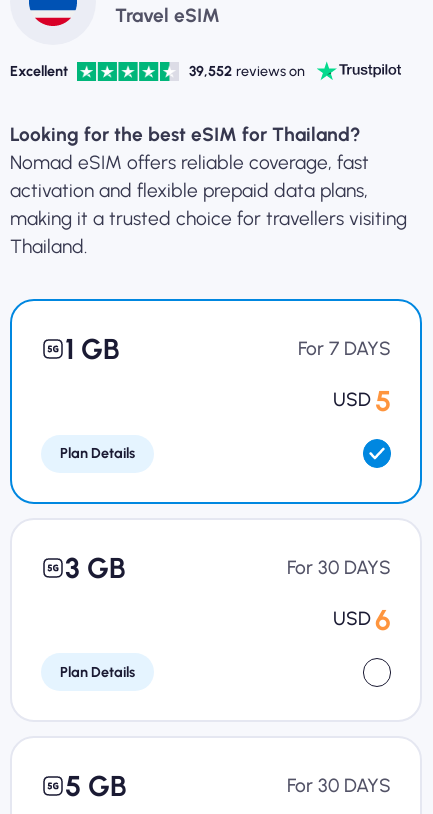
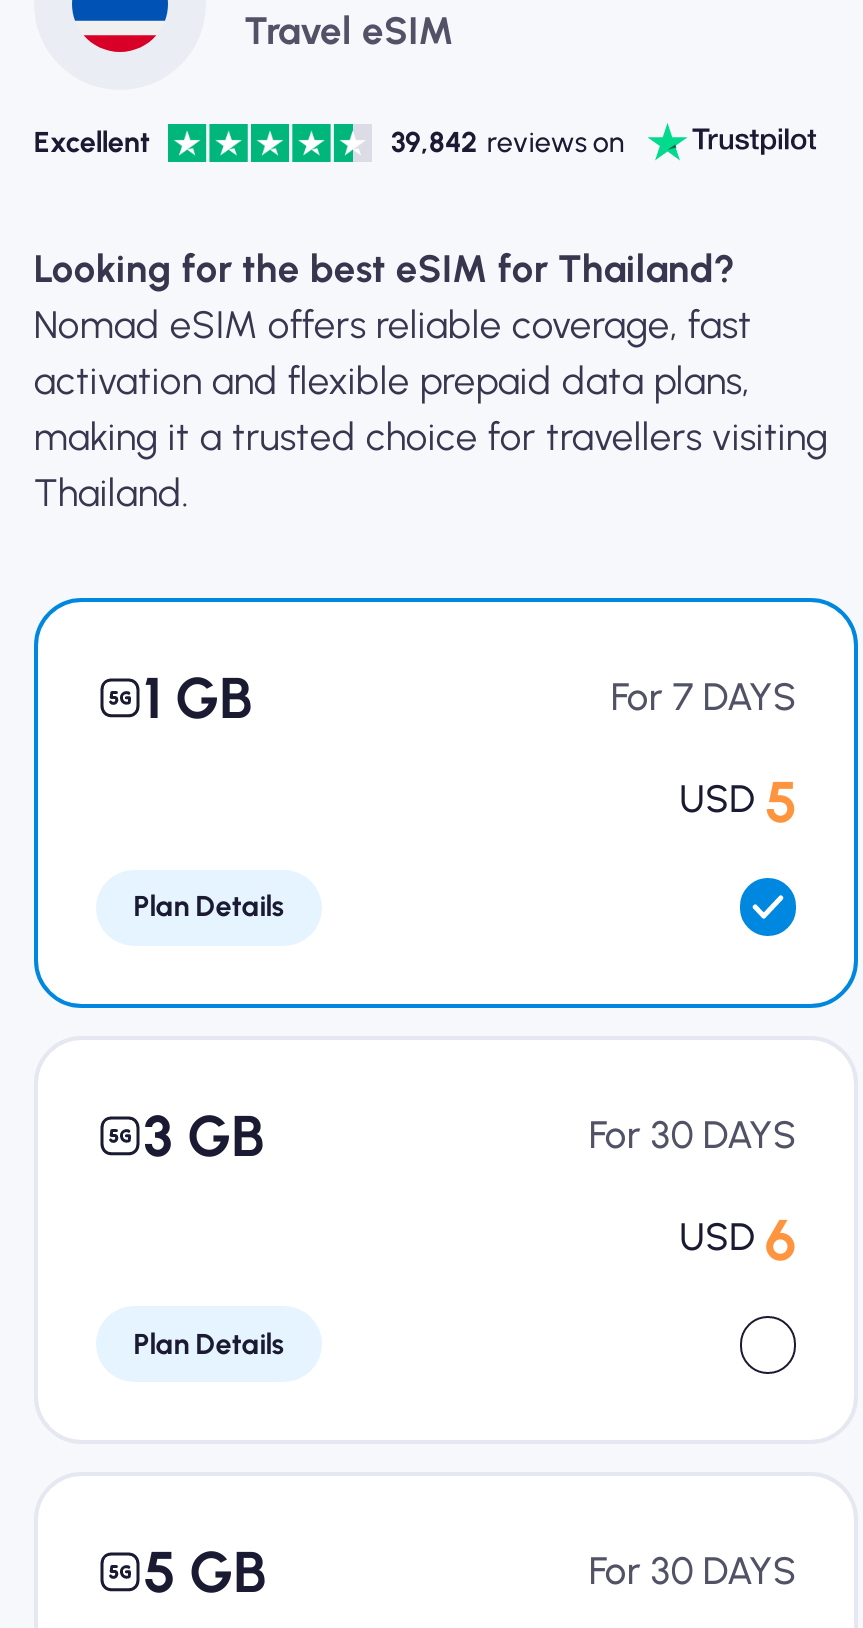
[188,61,305,79] 39,552 reviews on -> [391,123,625,159] 39,842 reviews on

